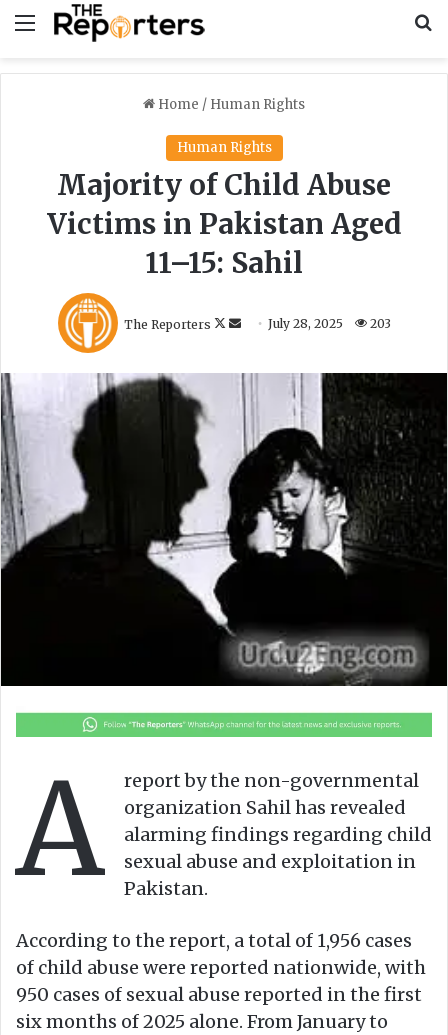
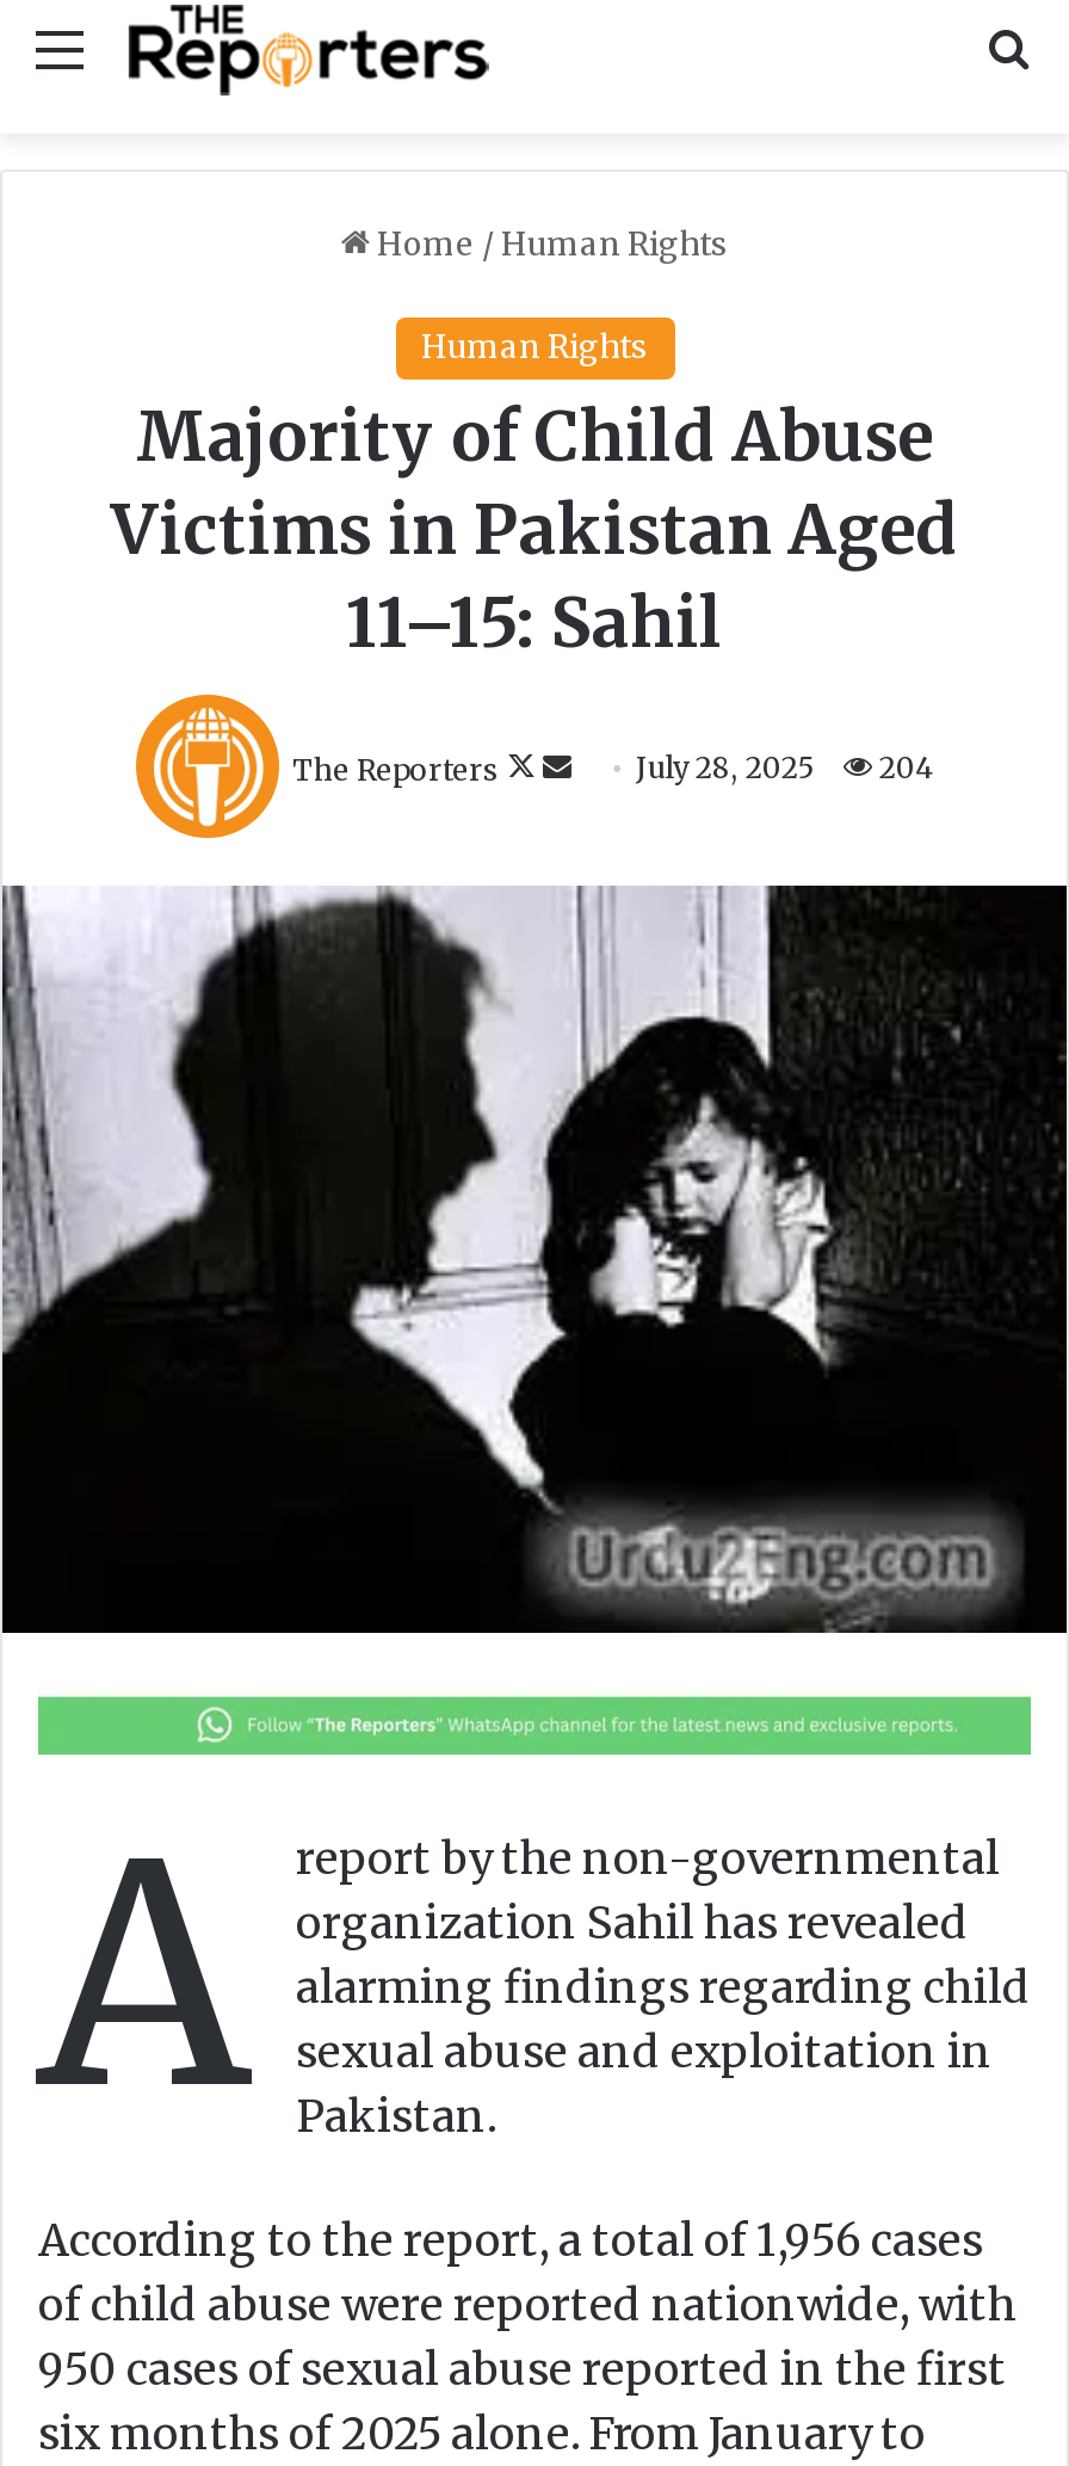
[267,316,390,331] July 28, 2025 203 -> [636,750,934,786] July 28, 2025 204

